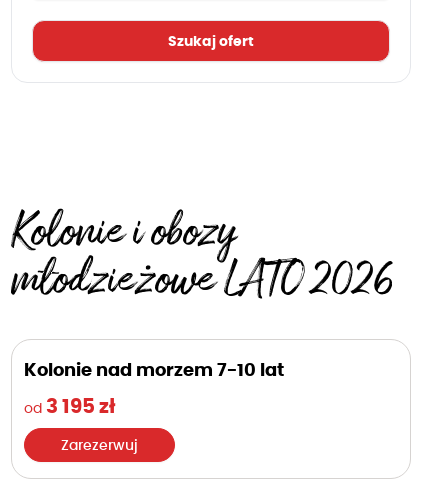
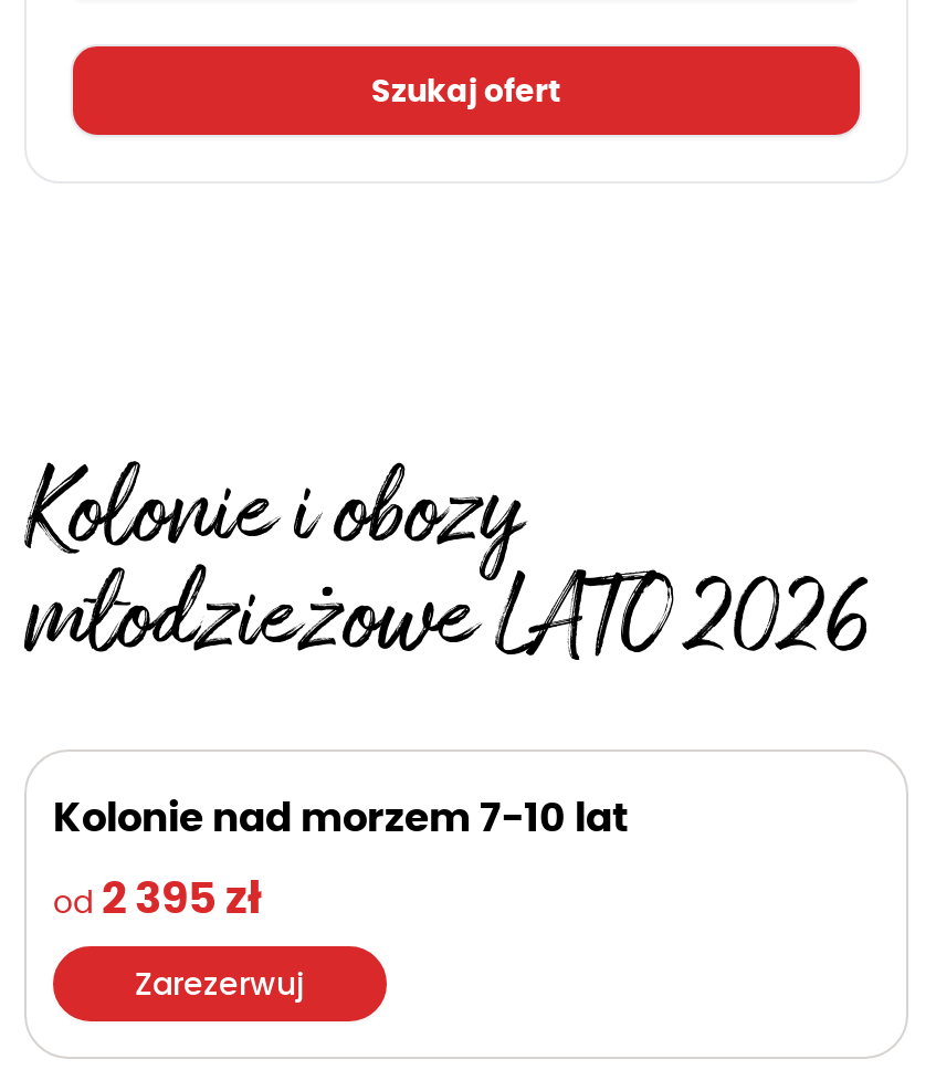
[24,392,115,420] od 3 195 zł -> [53,867,261,929] od 2 395 zł

